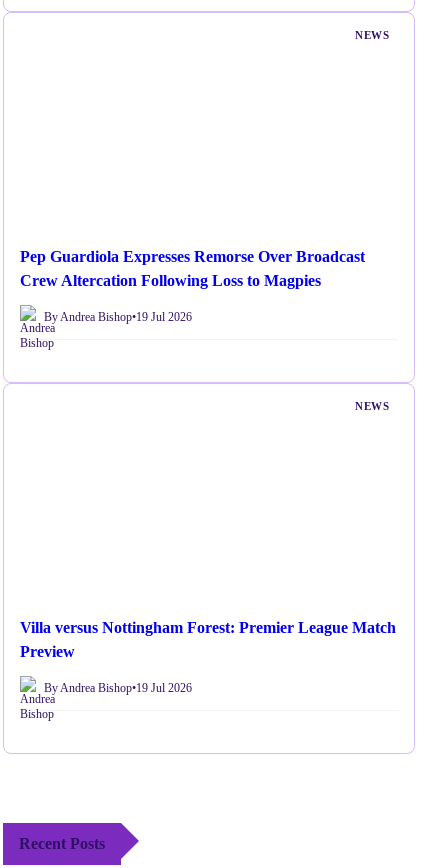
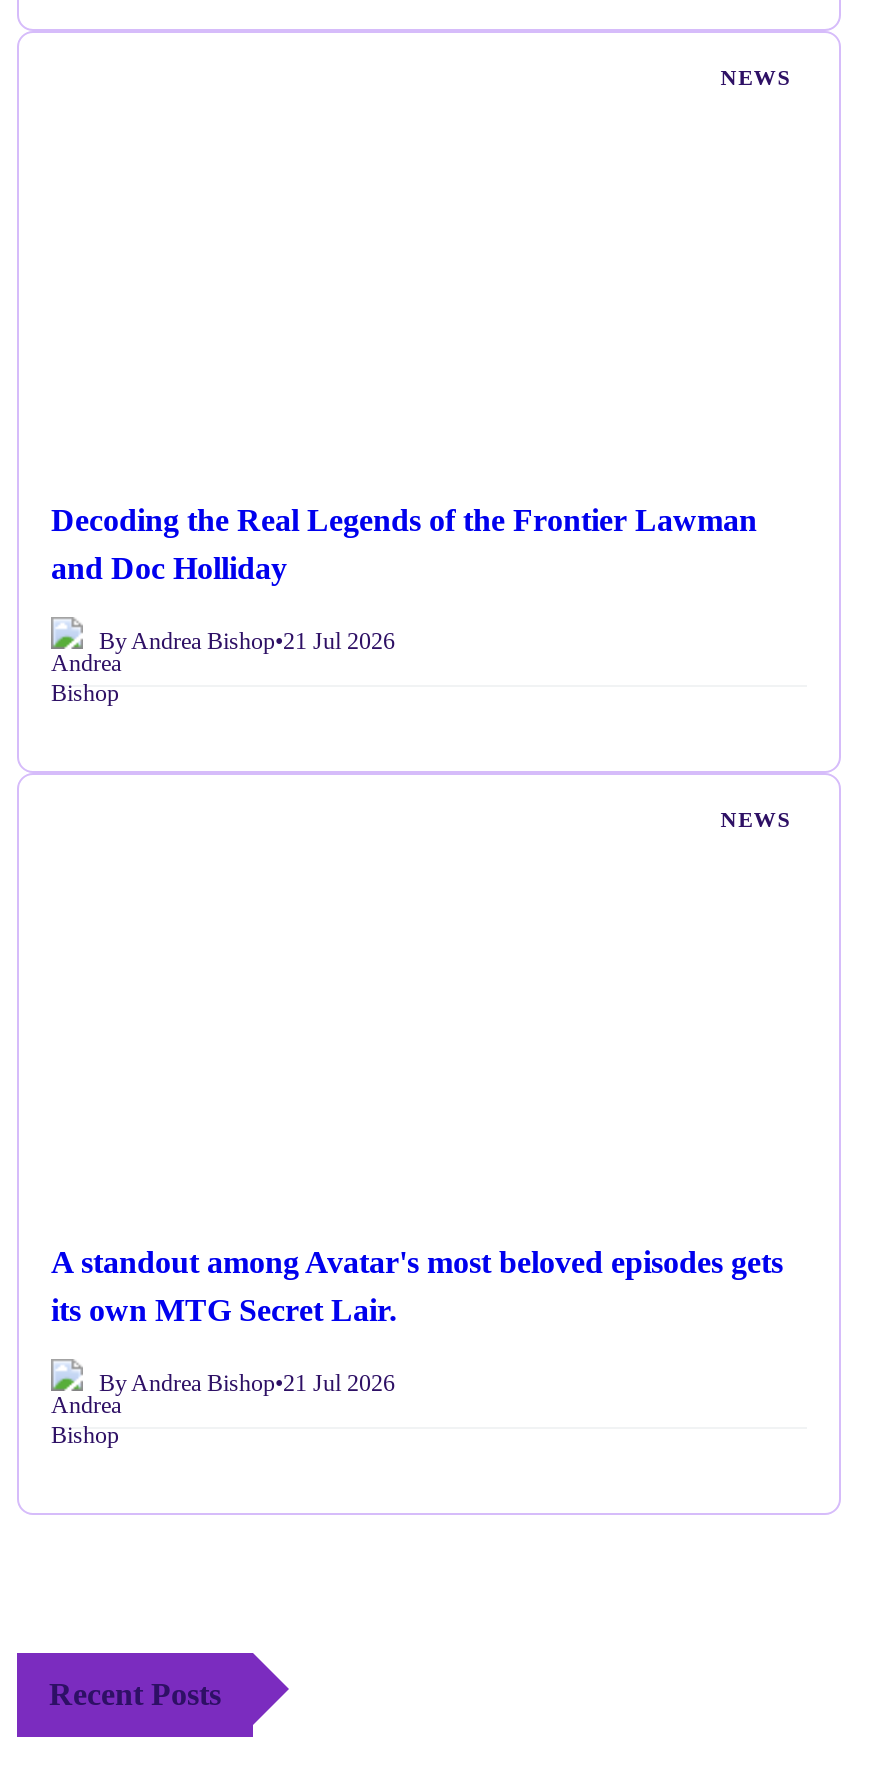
[20,248,365,289] Pep Guardiola Expresses Remorse Over Broadcast | Crew Altercation Following Loss to Magpies -> [51,503,757,585] Decoding the Real Legends of the Frontier Lawman | and Doc Holliday
[44,310,192,324] By Andrea Bishop•19 Jul 2026 -> [99,626,395,654] By Andrea Bishop•21 Jul 2026
[20,619,396,660] Villa versus Nottingham Forest: Premier League Match | Preview -> [51,1245,783,1327] A standout among Avatar's most beloved episodes gets | its own MTG Secret Lair.
[44,681,192,695] By Andrea Bishop•19 Jul 2026 -> [99,1368,395,1396] By Andrea Bishop•21 Jul 2026

